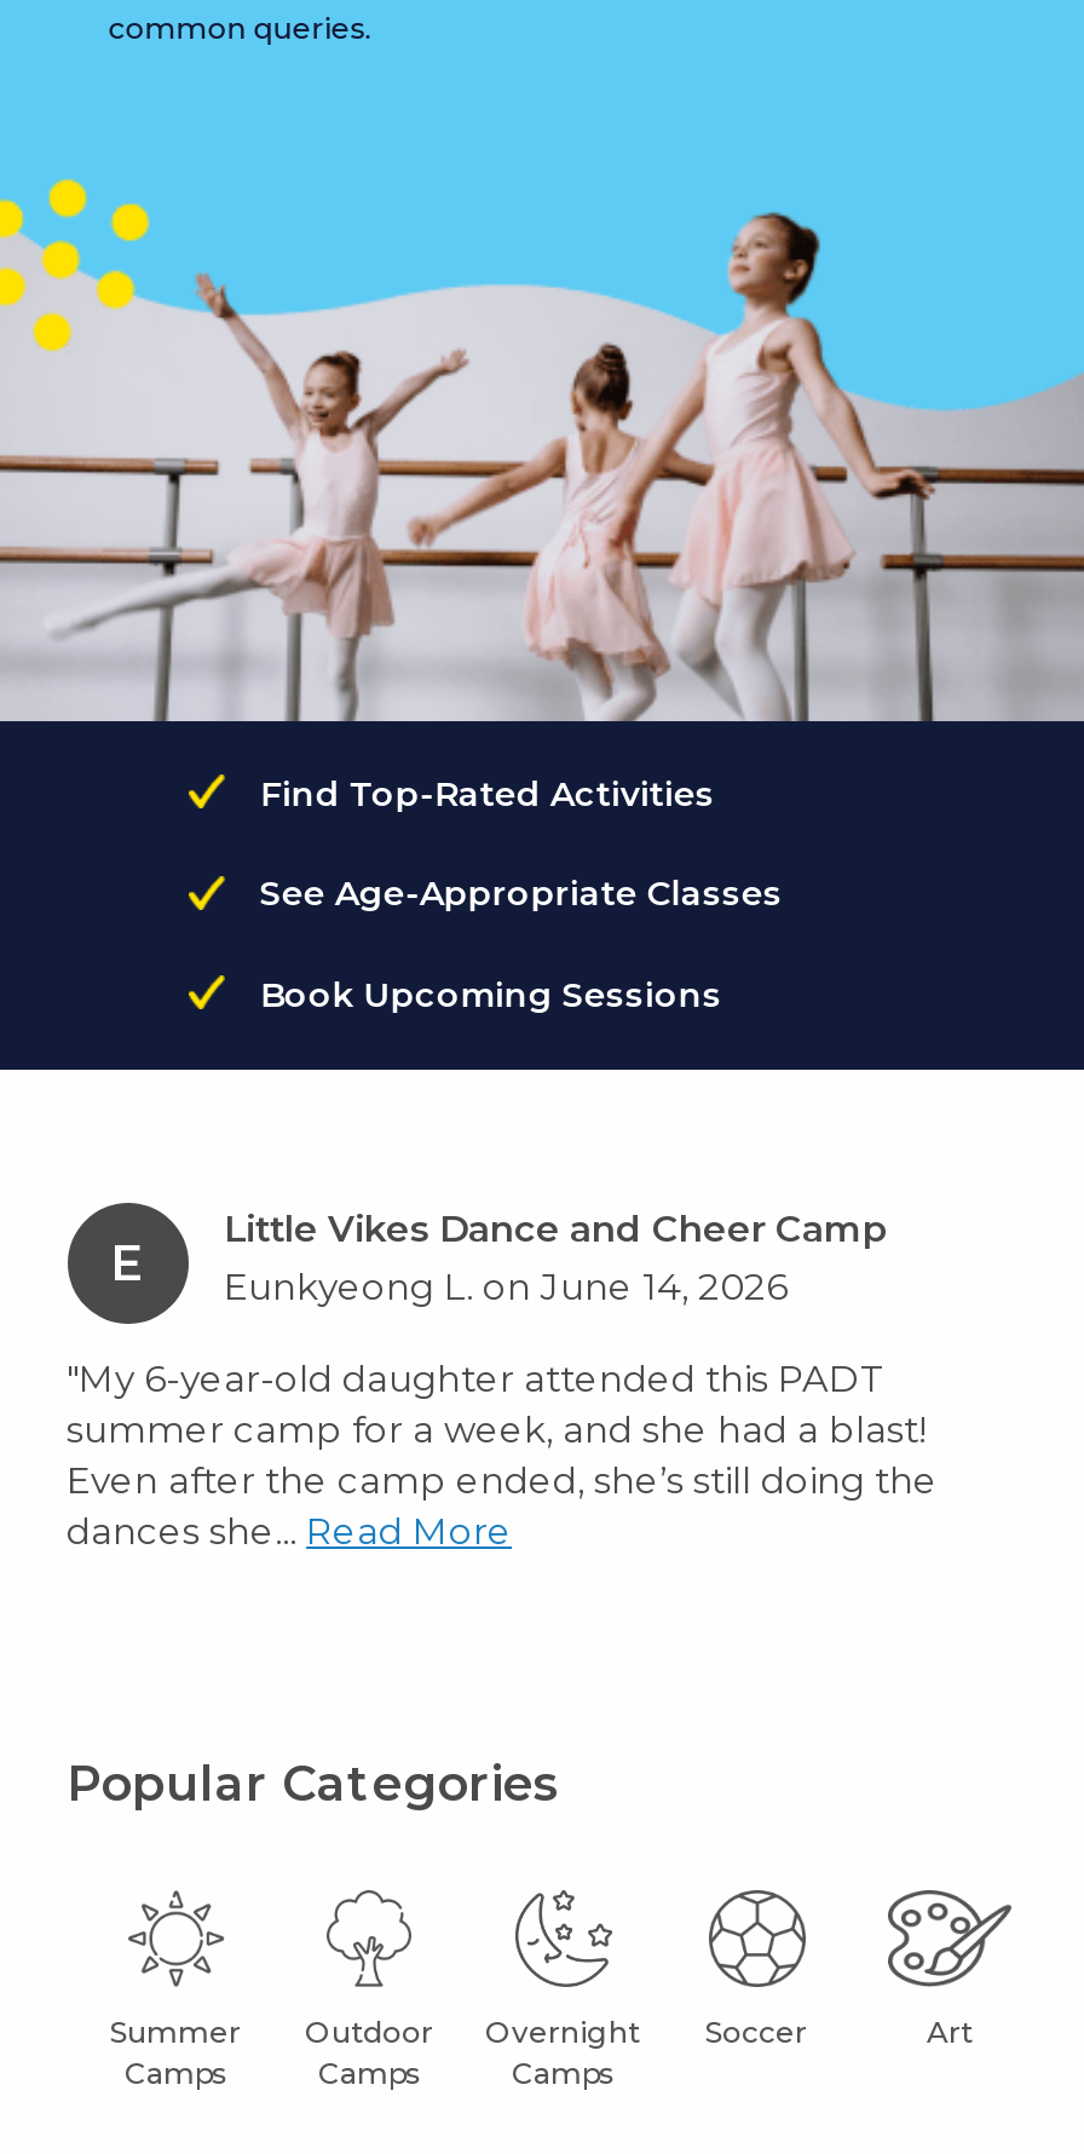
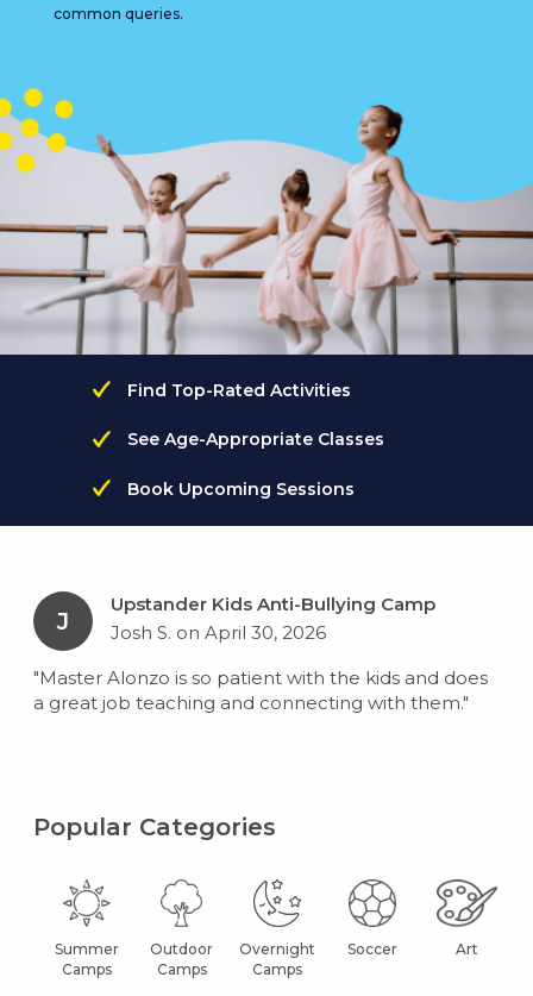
[224,1205,887,1309] Little Vikes Dance and Cheer Camp | Eunkyeong L. on June 14, 2026 -> [110,592,435,644] Upstander Kids Anti-Bullying Camp | Josh S. on April 30, 2026
[110,1234,144,1292] E -> [57,607,68,635] J
[67,1355,938,1553] "My 6-year-old daughter attended this PADT | summer camp for a week, and she had a blast! | Even after the camp ended, she’s still doing the | dances she... Read More -> [33,666,487,714] "Master Alonzo is so patient with the kids and does | a great job teaching and connecting with them."

